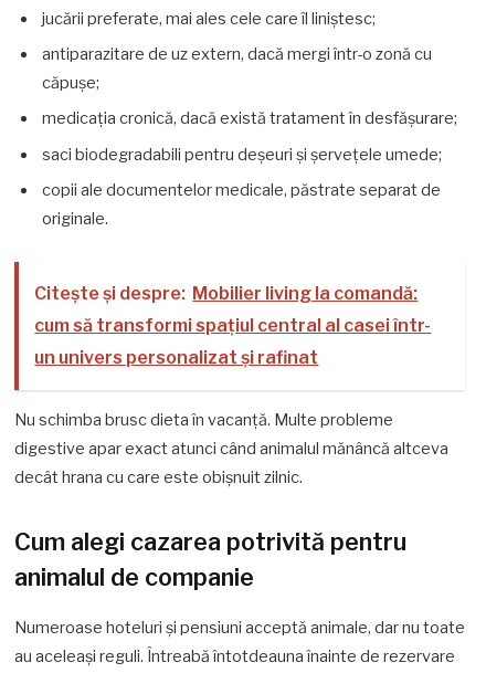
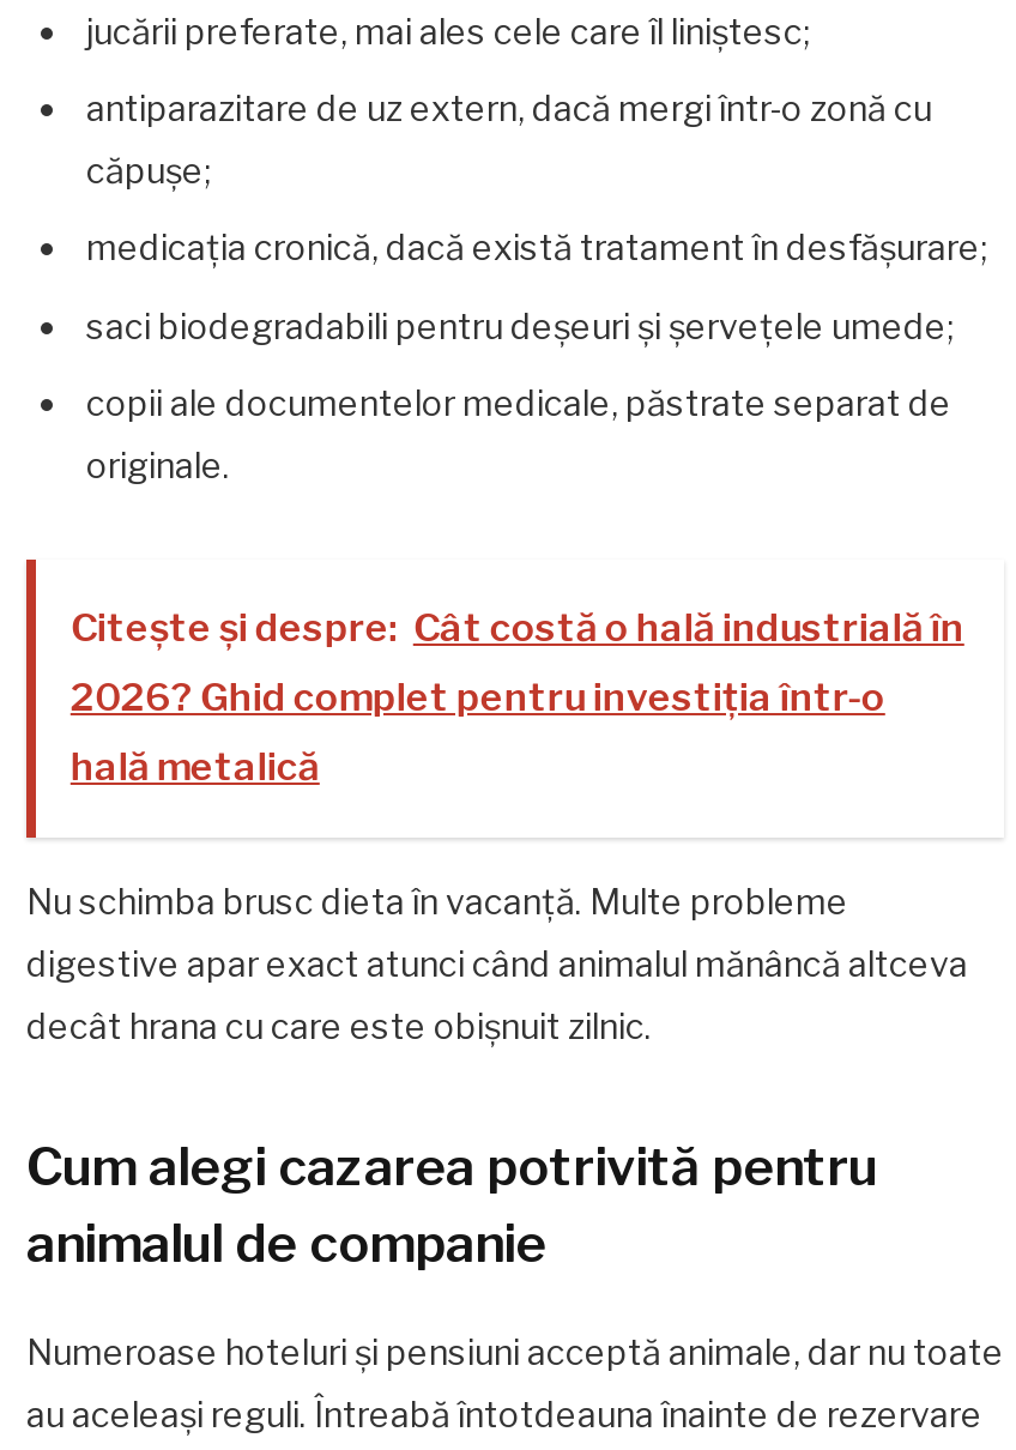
[35,283,418,304] Citește și despre: Mobilier living la comandă: -> [70,606,964,652] Citește și despre: Cât costă o hală industrială în
[35,315,431,336] cum să transformi spațiul central al casei într- -> [70,676,885,721] 2026? Ghid complet pentru investiția într-o
[35,347,319,368] un univers personalizat și rafinat -> [70,745,320,791] hală metalică

